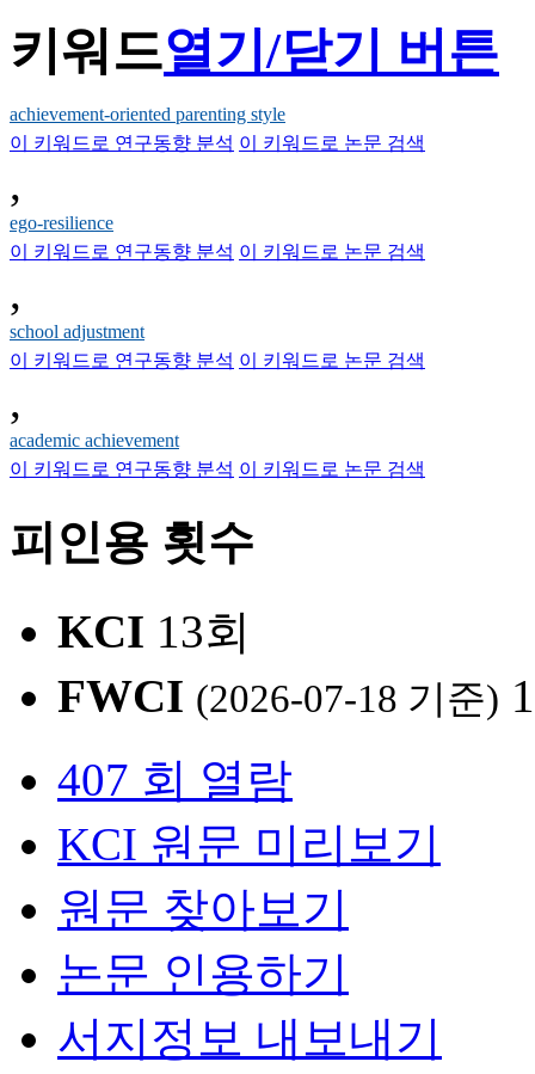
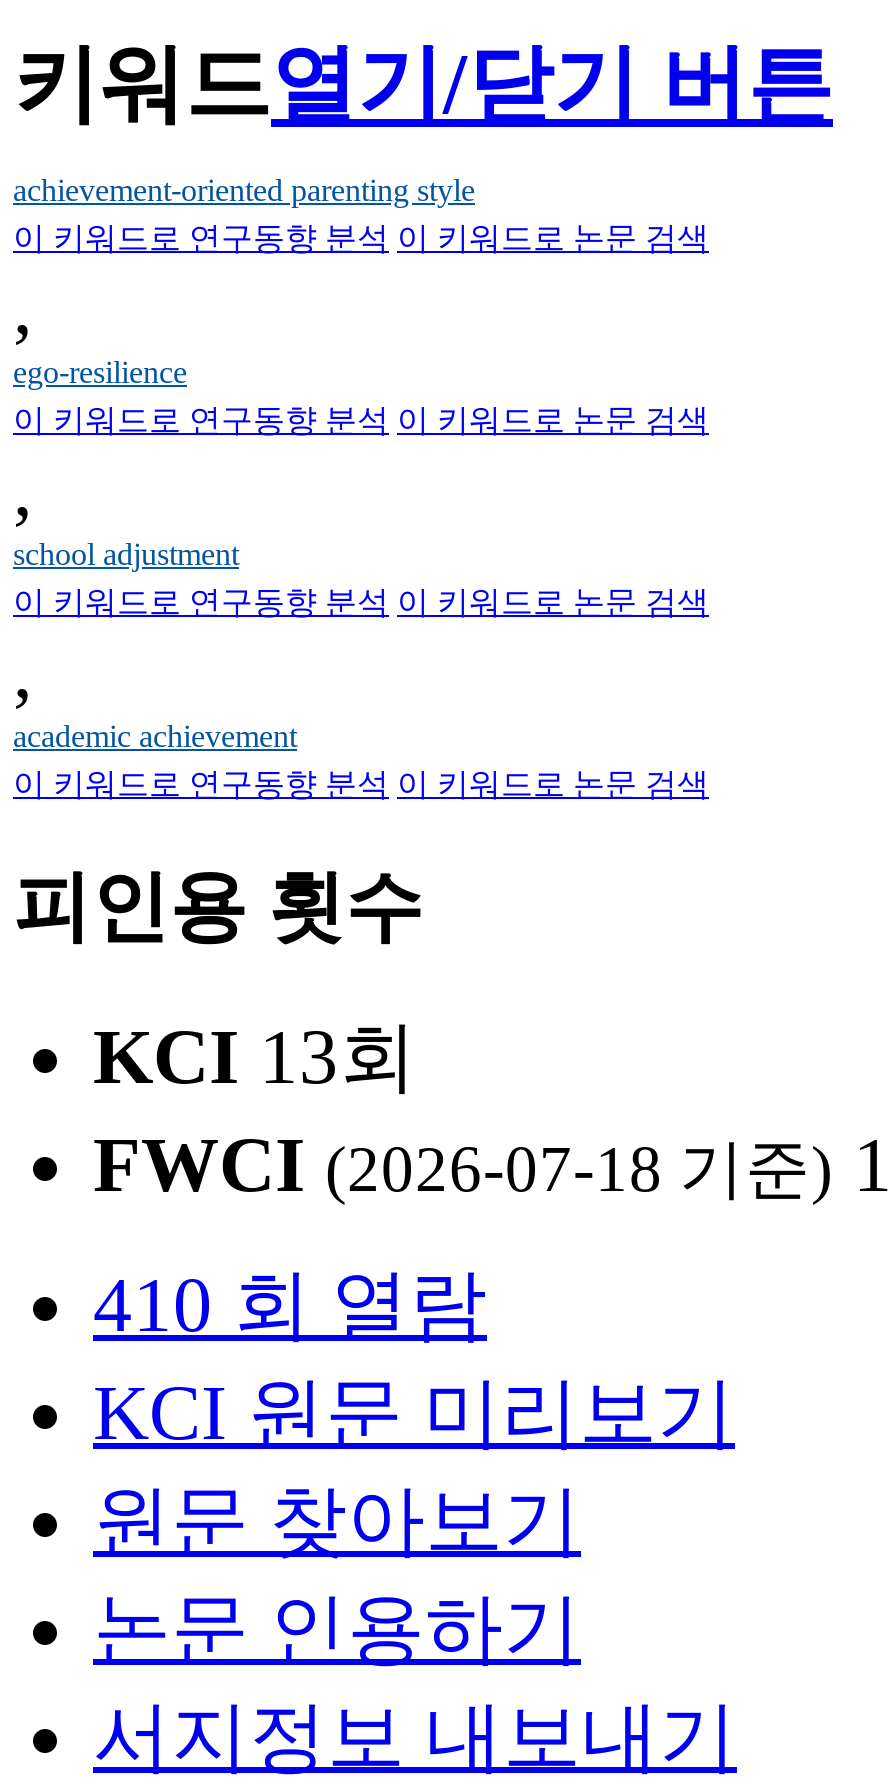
[57,754,293,805] 407 회 열람 -> [93,1261,487,1347] 410 회 열람

